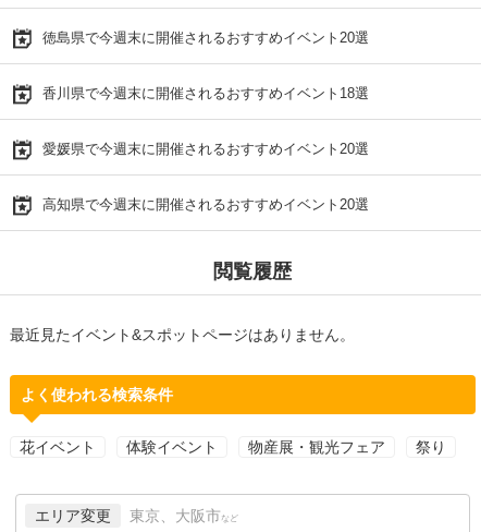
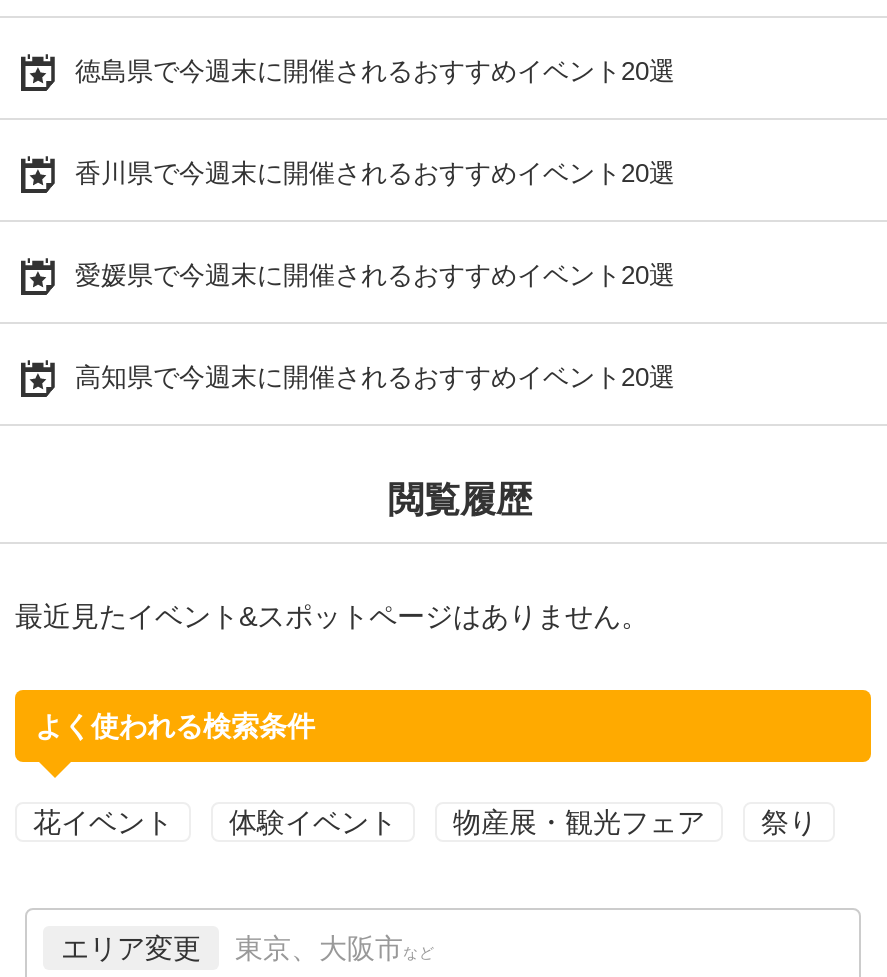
[42,85,369,101] 香川県で今週末に開催されるおすすめイベント18選 -> [75,158,675,188] 香川県で今週末に開催されるおすすめイベント20選

